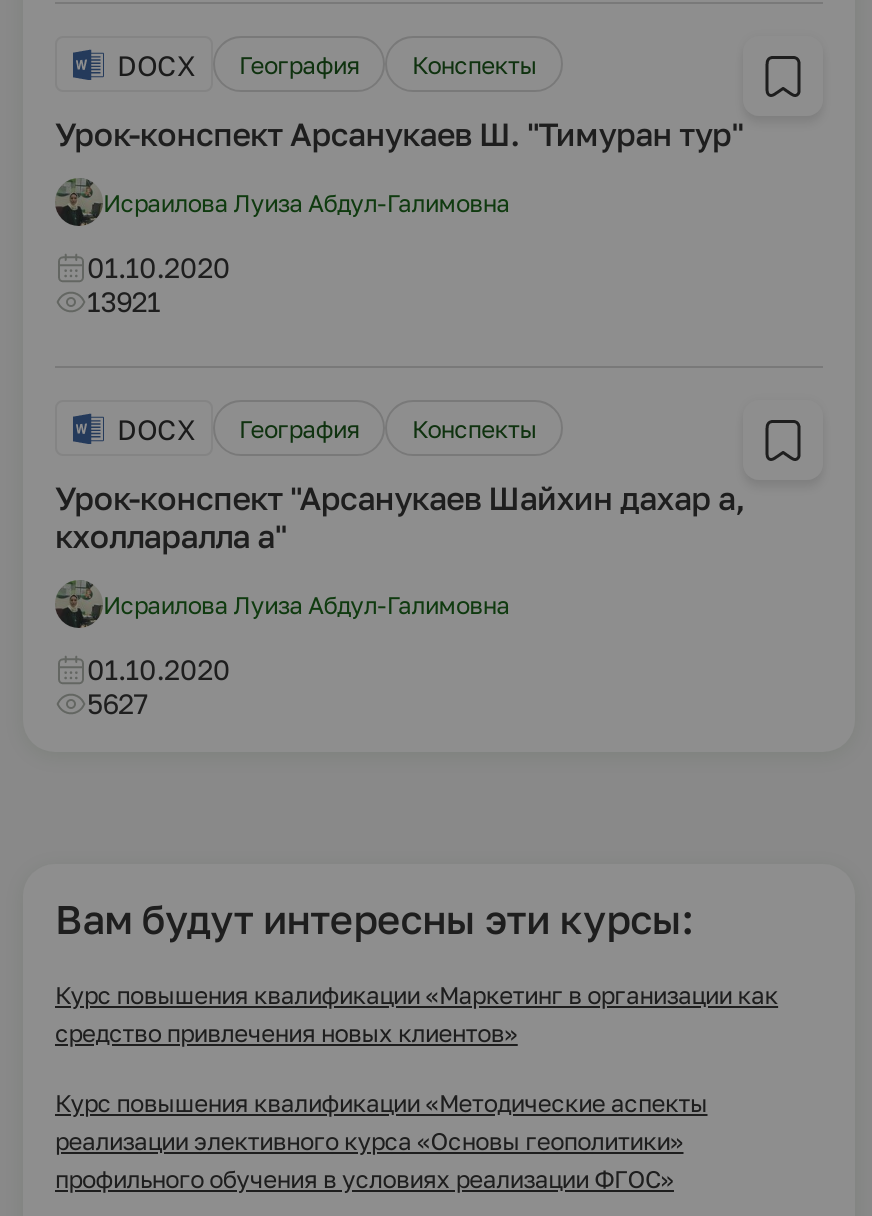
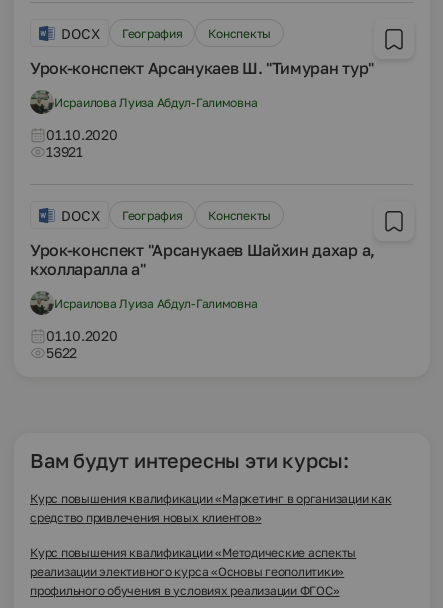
[87,686,147,720] 5627 -> [46,344,77,361] 5622

